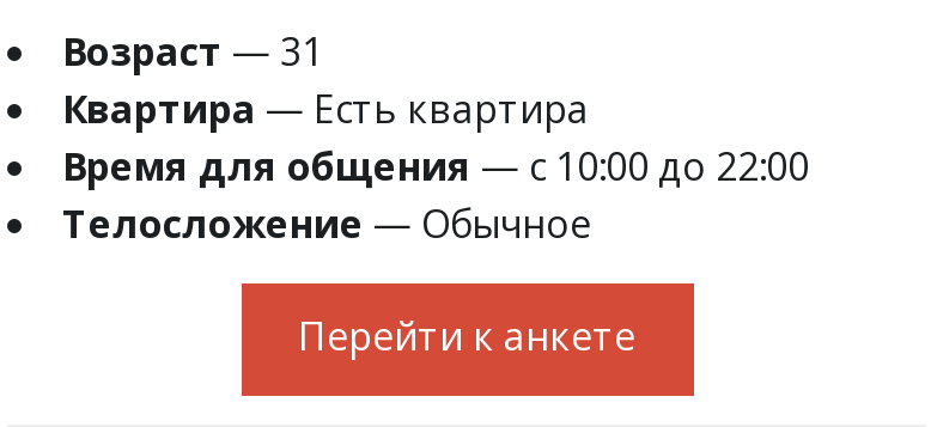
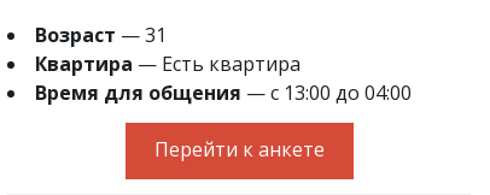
[62,139,809,249] Время для общения — с 10:00 до 22:00 | Телосложение — Обычное -> [35,79,412,105] Время для общения — с 13:00 до 04:00

